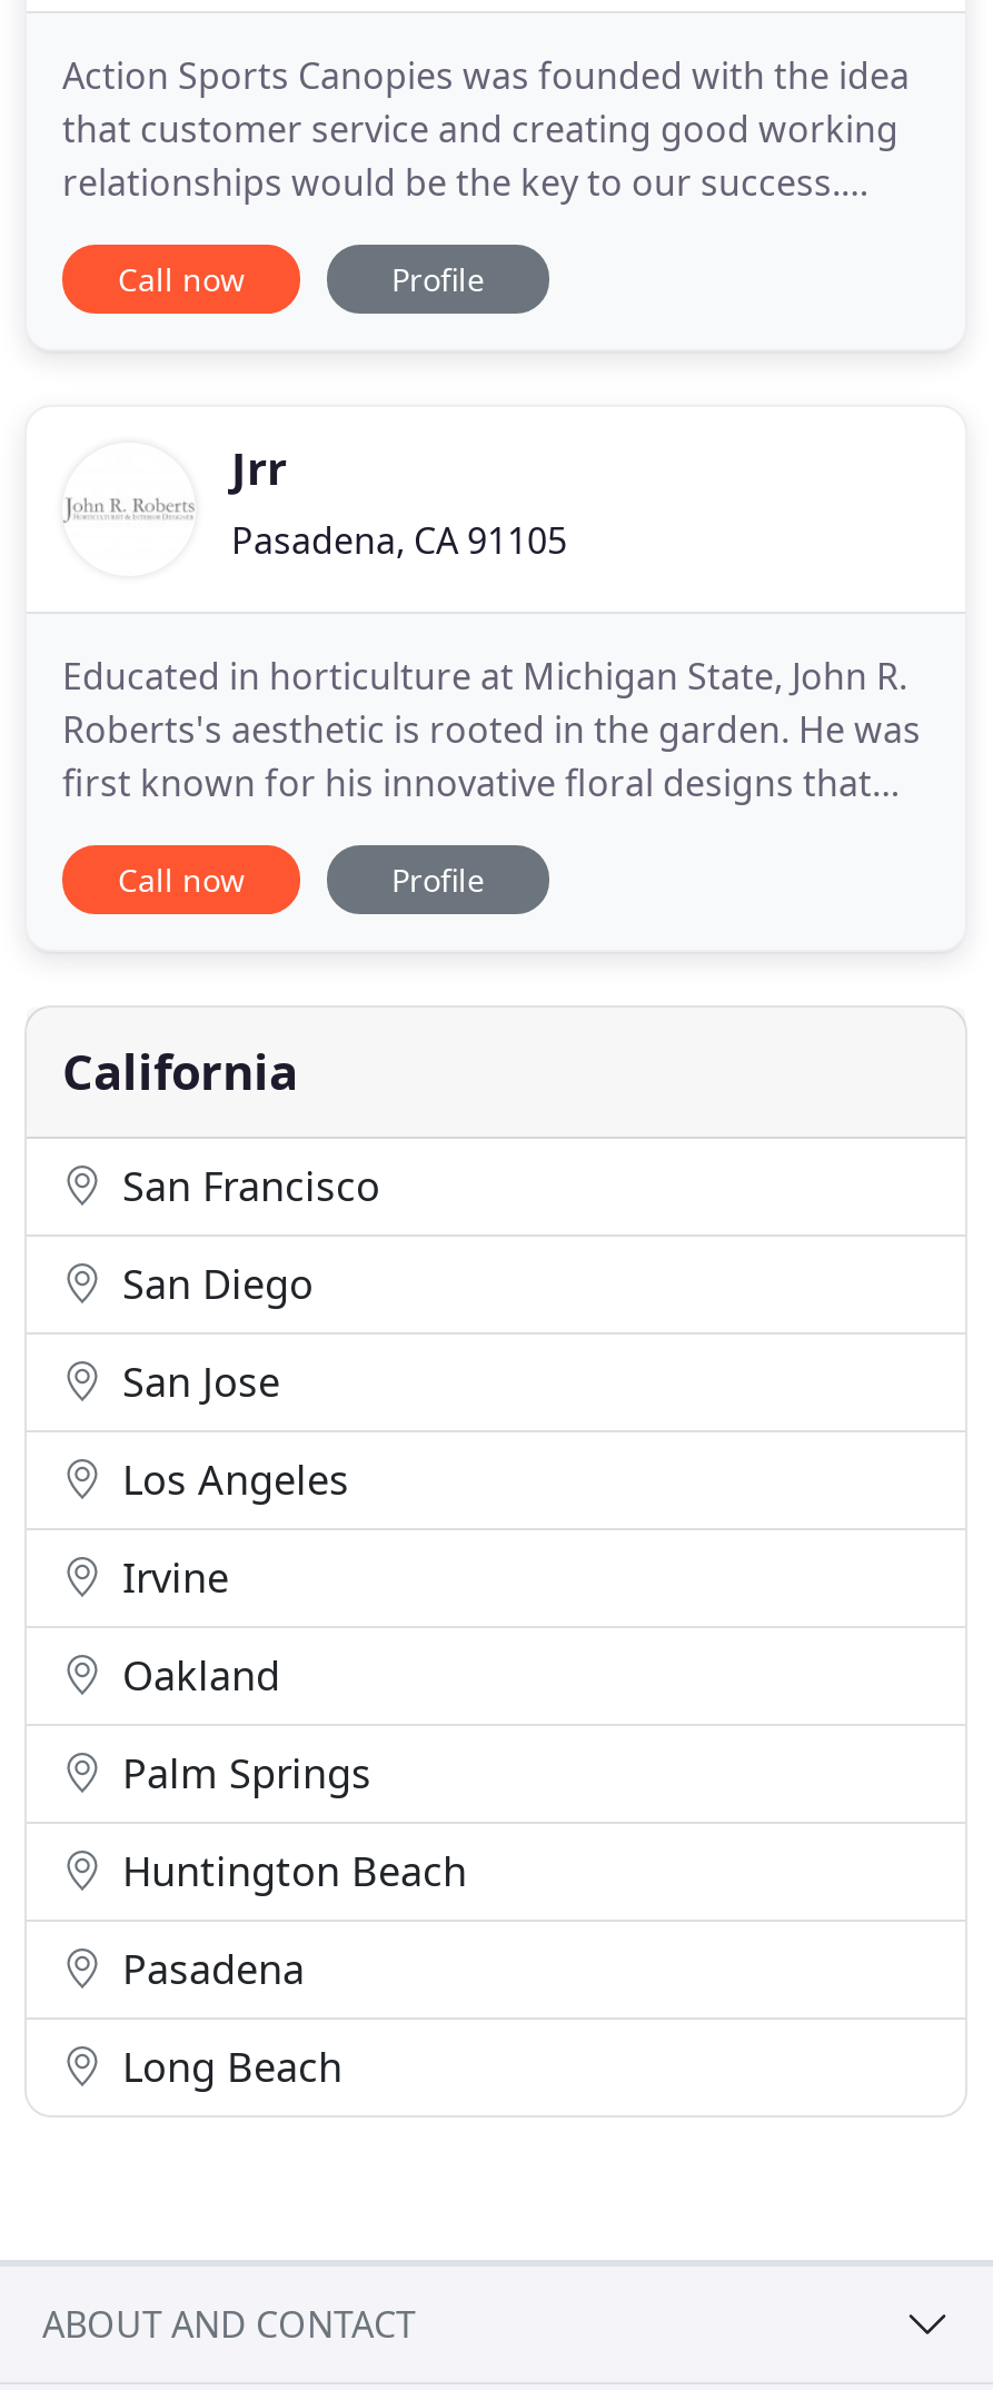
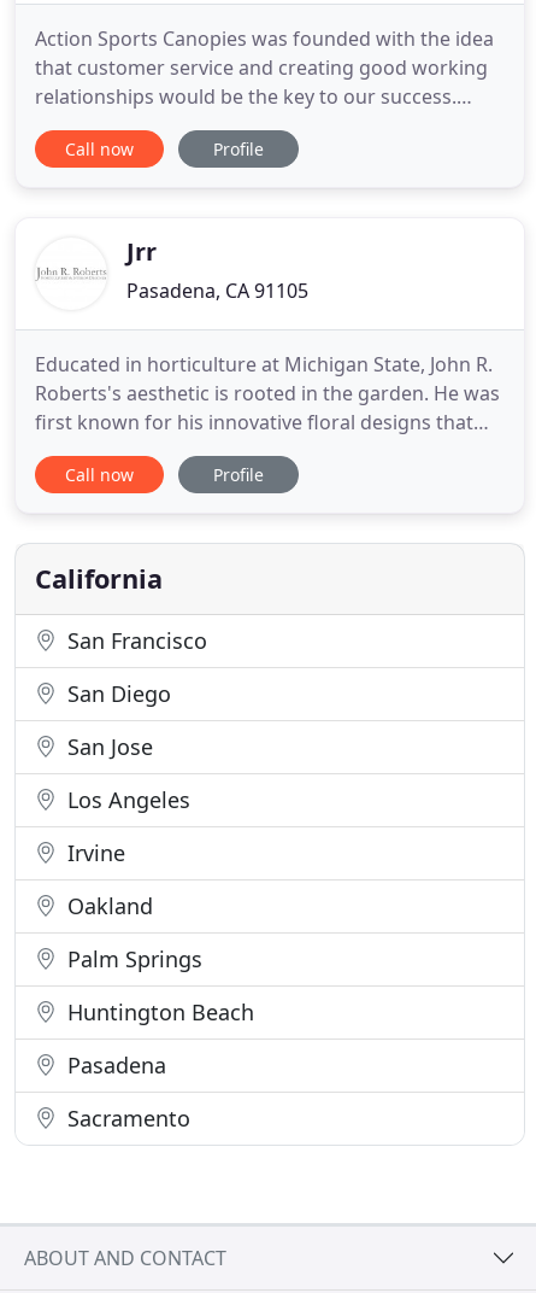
[111,2040,342,2093] Long Beach -> [61,1104,190,1133] Sacramento

